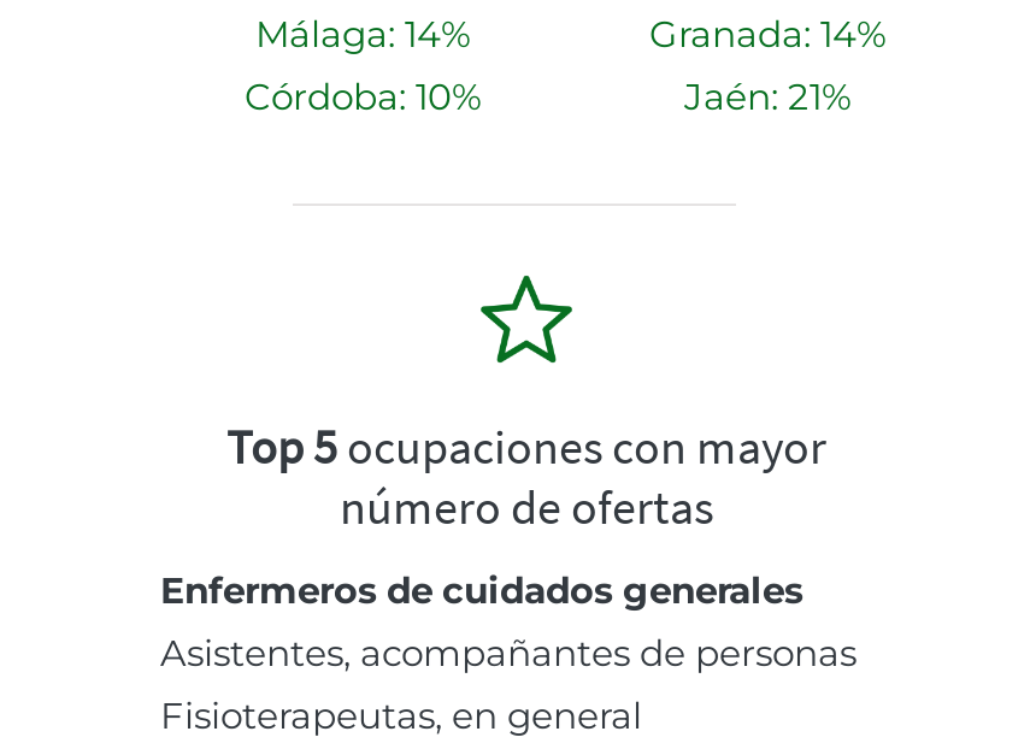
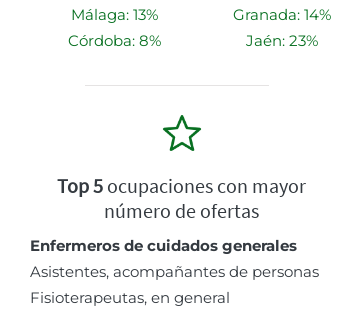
[255,12,470,57] Málaga: 14% -> [70,5,157,24] Málaga: 13%
[245,74,481,120] Córdoba: 10% -> [67,31,160,50] Córdoba: 8%
[684,74,850,120] Jaén: 21% -> [246,31,318,50] Jaén: 23%

